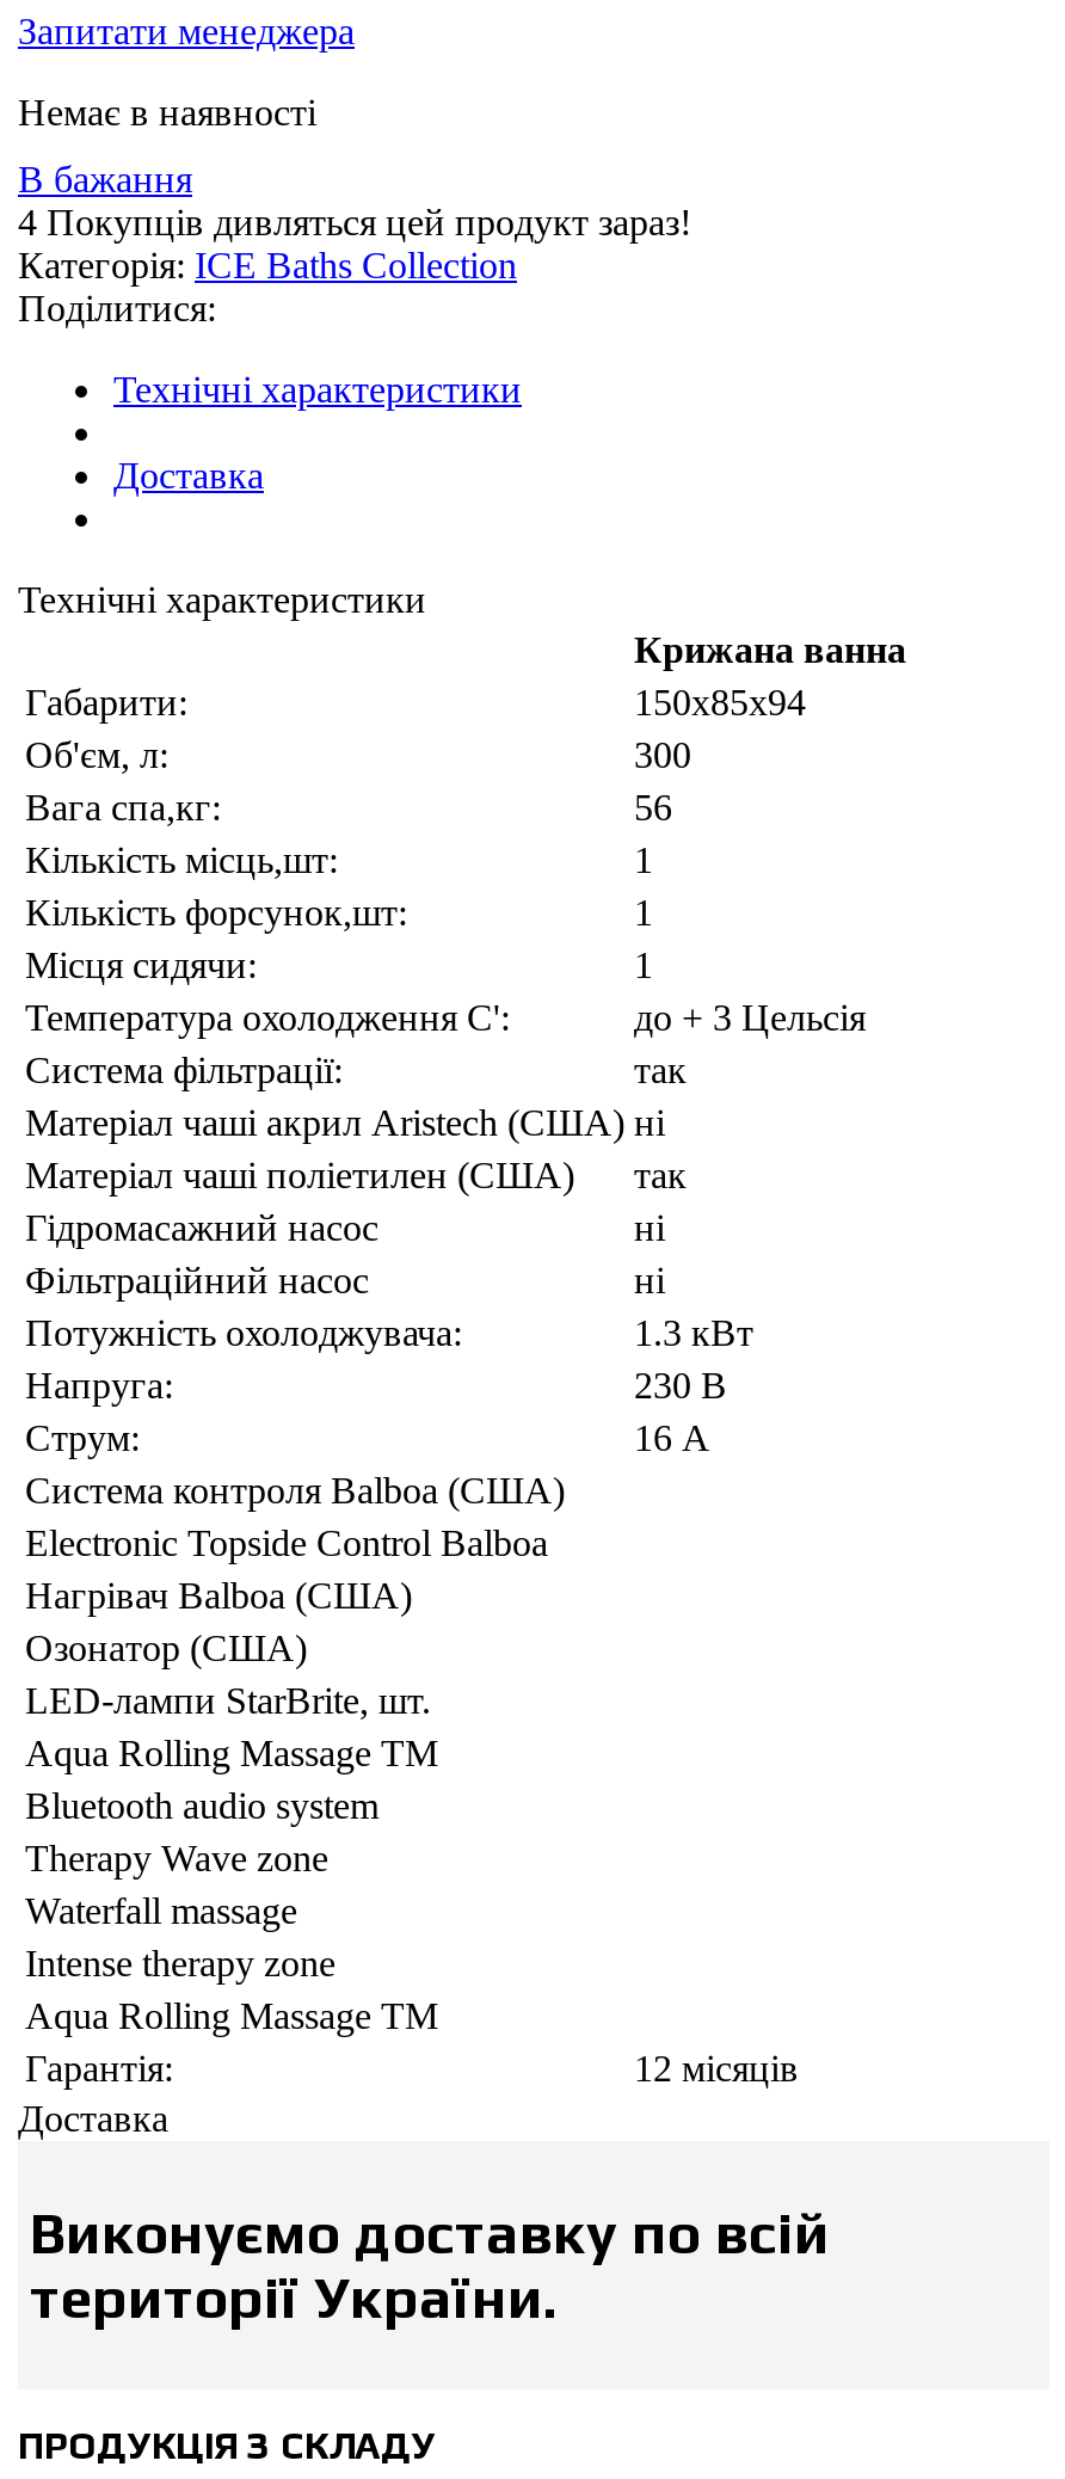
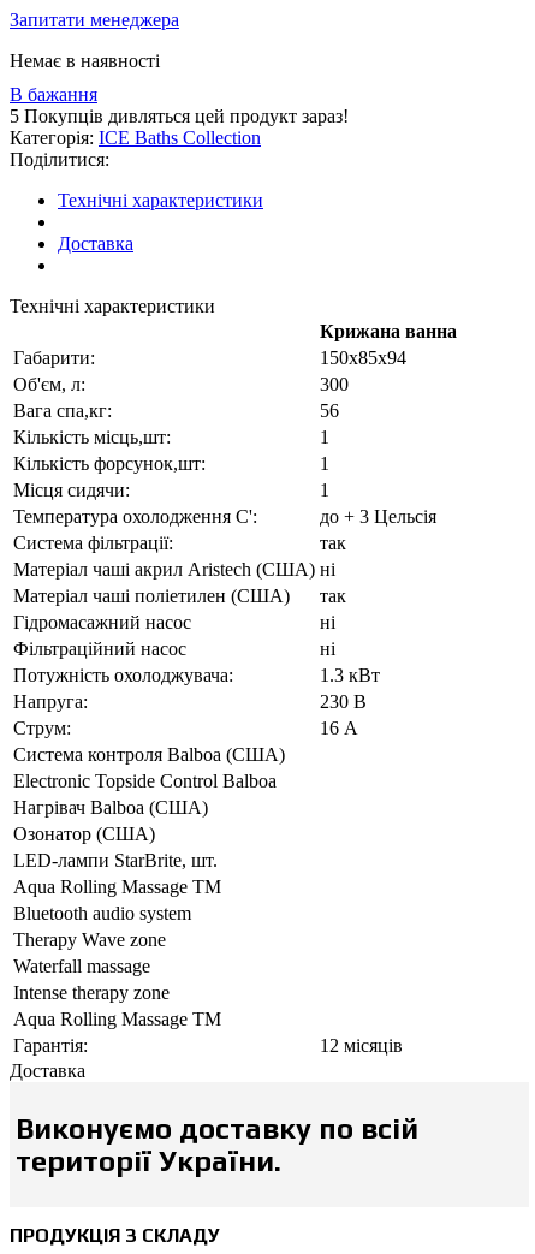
[18,202,691,242] 4 Покупців дивляться цей продукт зараз! -> [10,106,349,126] 5 Покупців дивляться цей продукт зараз!

